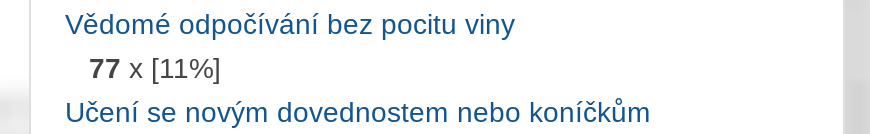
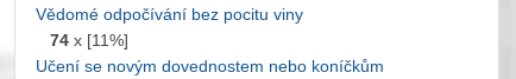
[89,52,221,84] 77 x [11%] -> [50,30,128,49] 74 x [11%]

